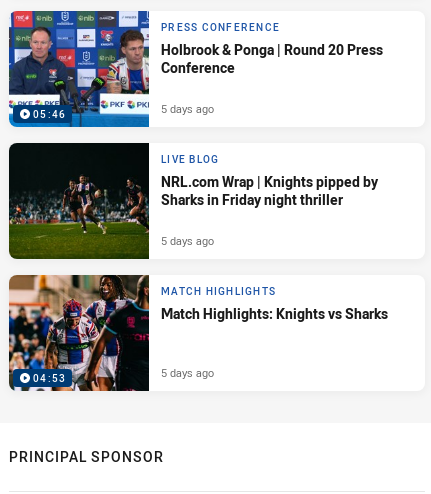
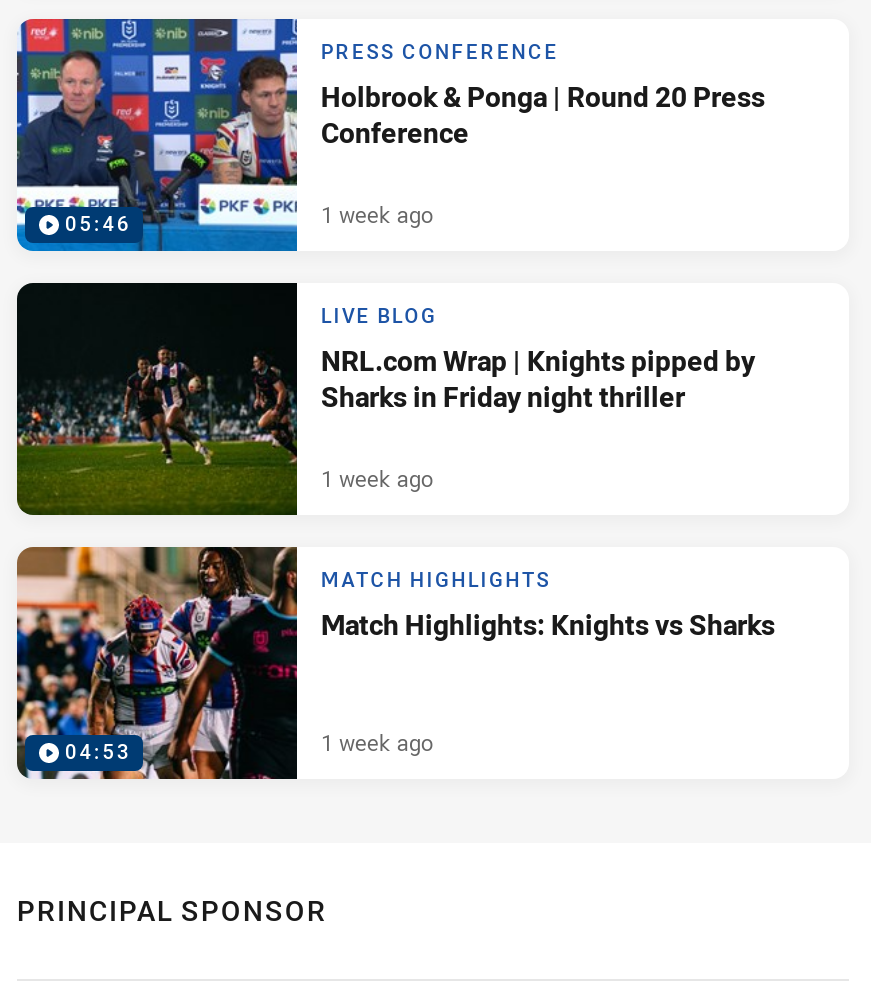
[161,101,214,116] 5 days ago -> [321,199,433,229] 1 week ago
[161,233,214,248] 5 days ago -> [321,463,433,493] 1 week ago
[161,365,214,380] 5 days ago -> [321,727,433,757] 1 week ago

